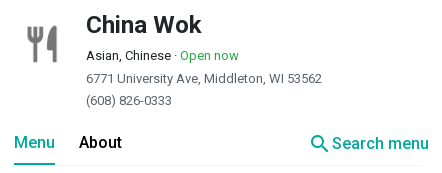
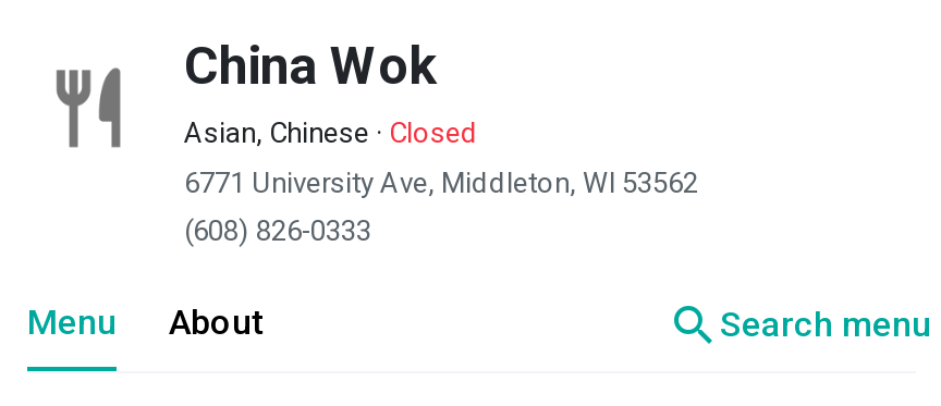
[86,48,239,63] Asian, Chinese · Open now -> [184,116,478,149] Asian, Chinese · Closed

